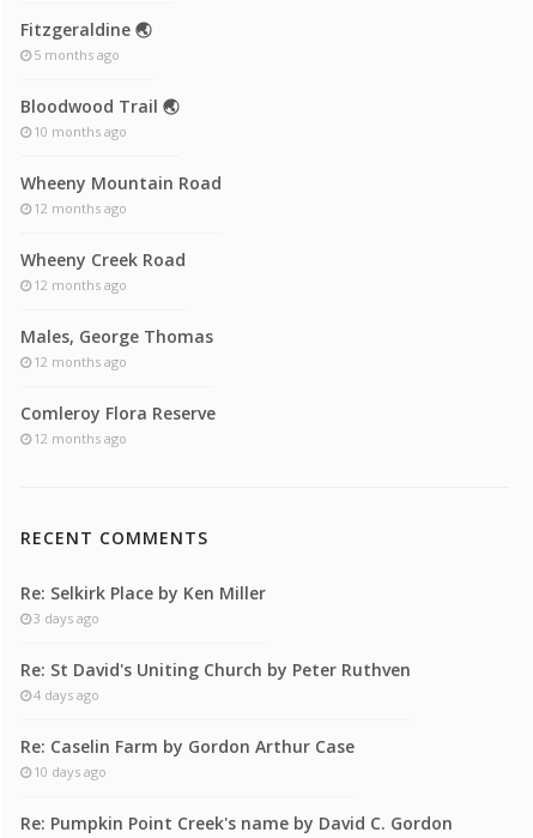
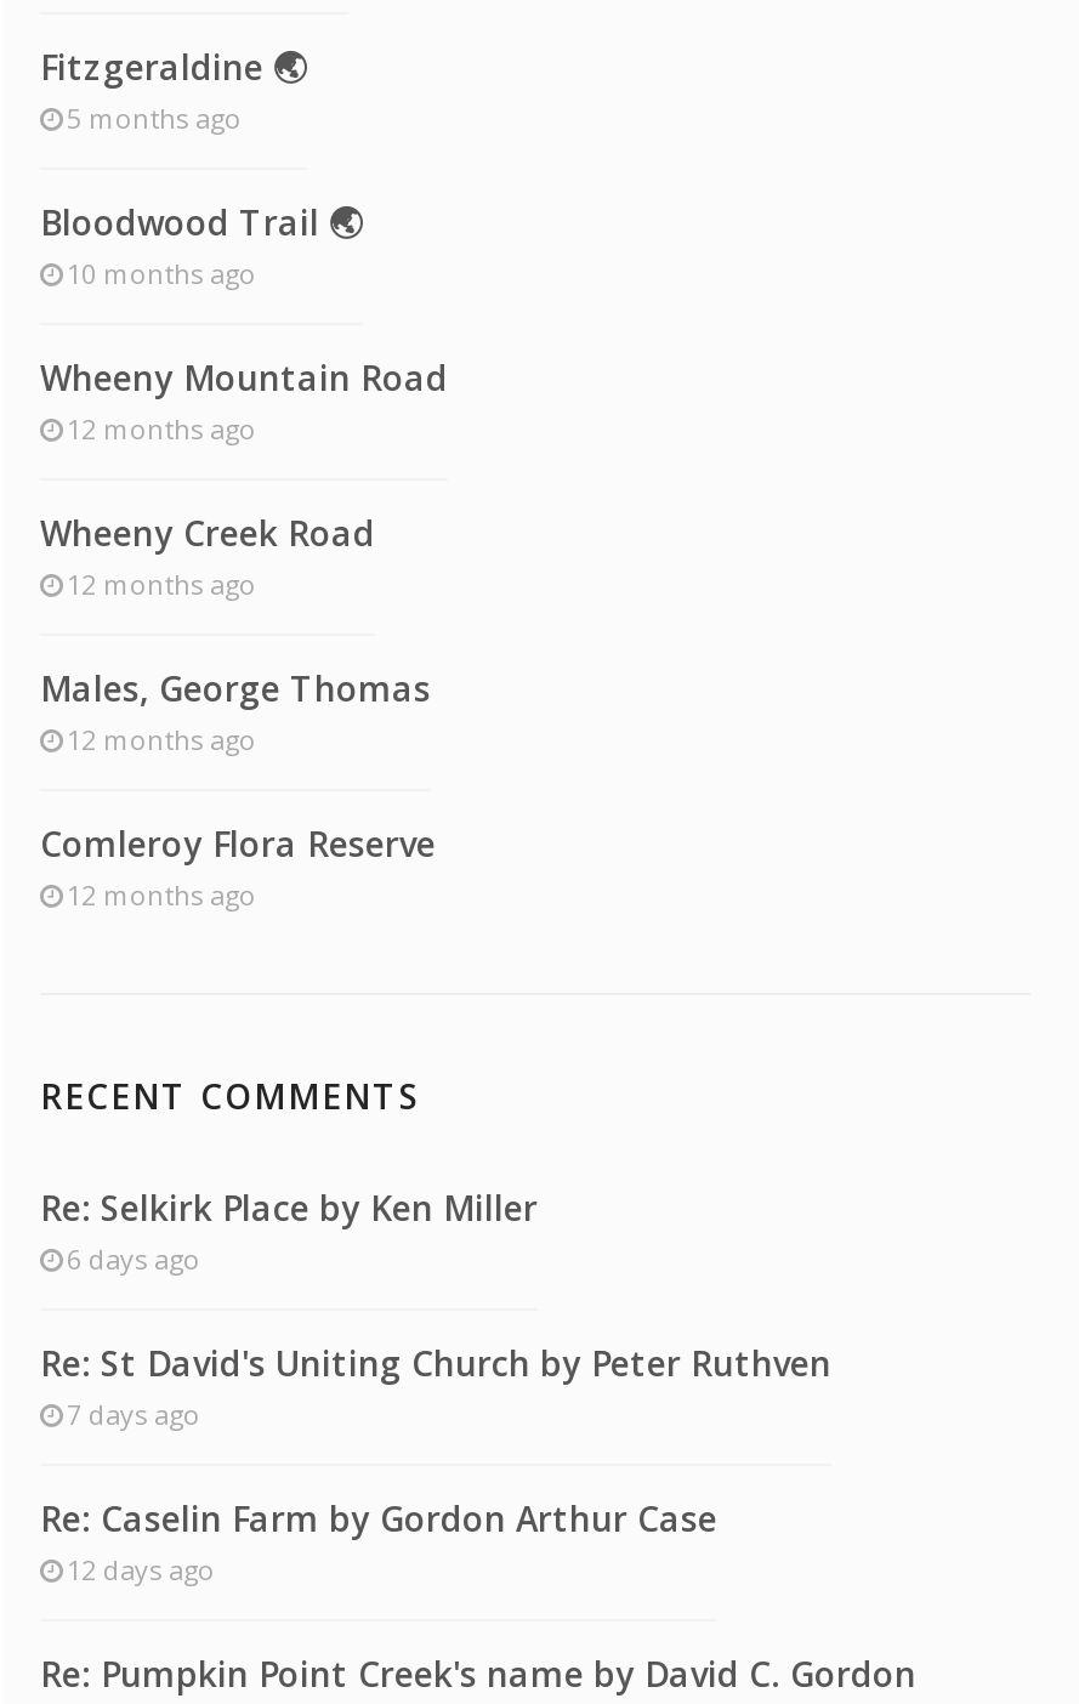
[34,609,99,627] 3 days ago -> [67,1241,200,1278] 6 days ago
[34,686,99,704] 4 days ago -> [67,1396,200,1433] 7 days ago
[34,763,107,781] 10 days ago -> [67,1552,215,1588] 12 days ago

